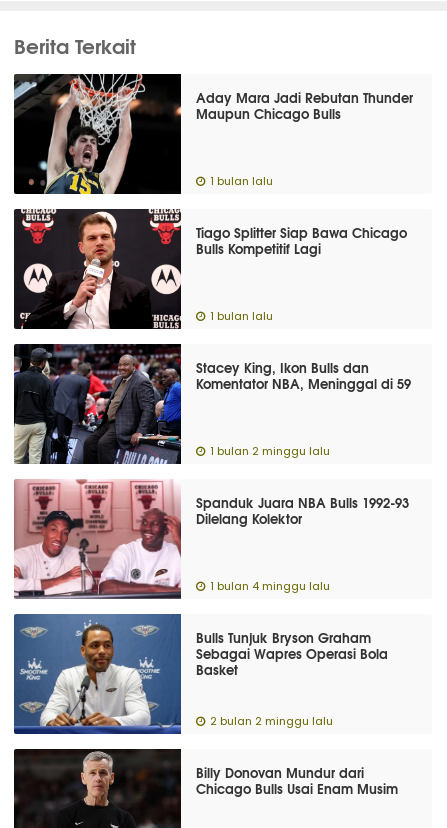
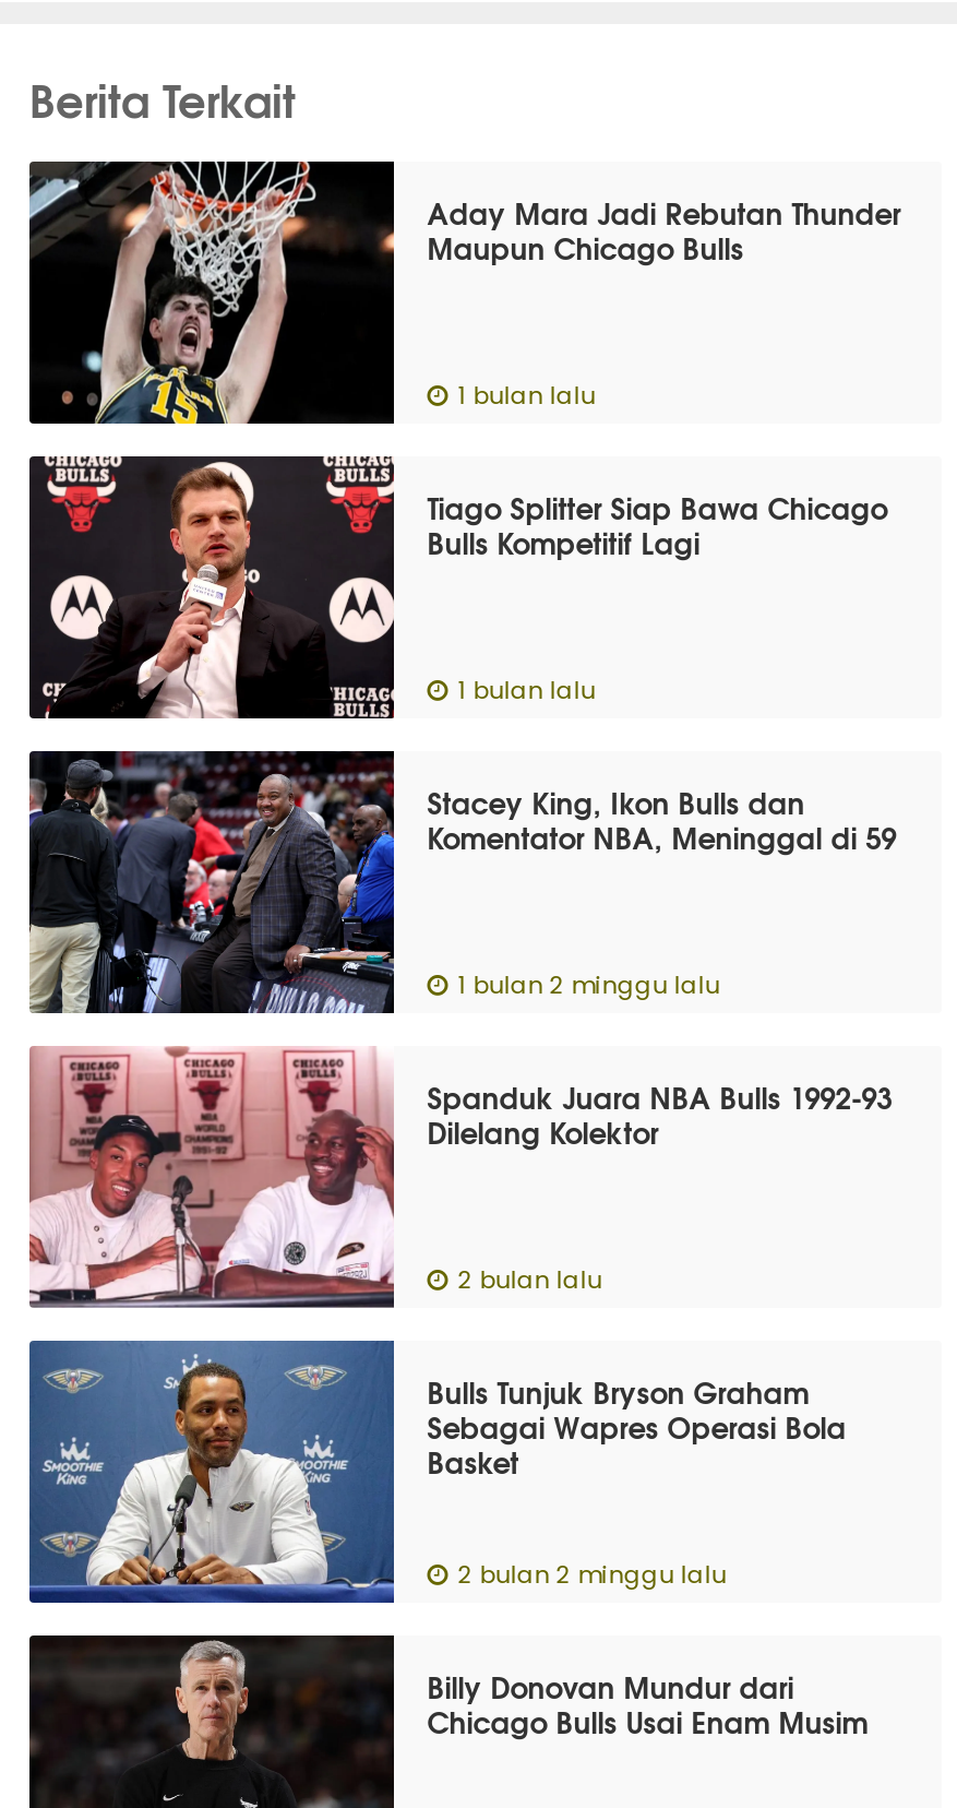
[210,581,330,592] 1 bulan 4 minggu lalu -> [458,1269,602,1293] 2 bulan lalu

